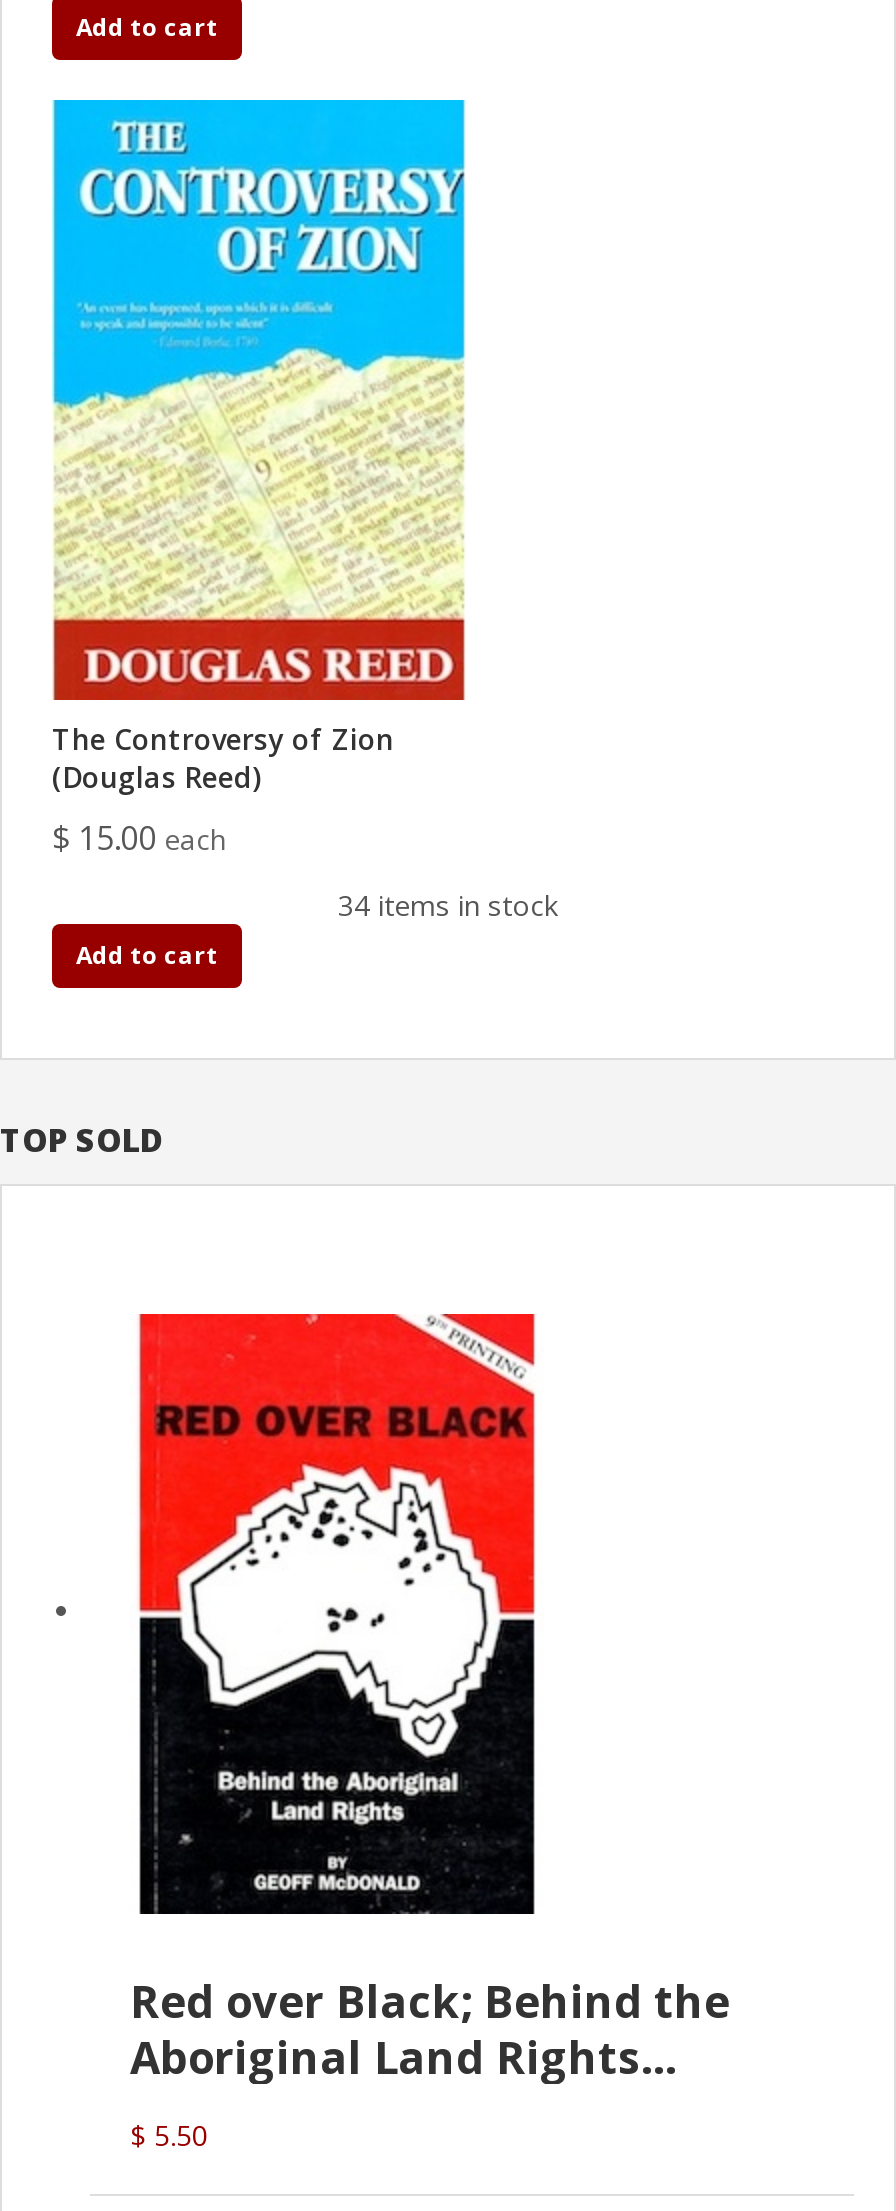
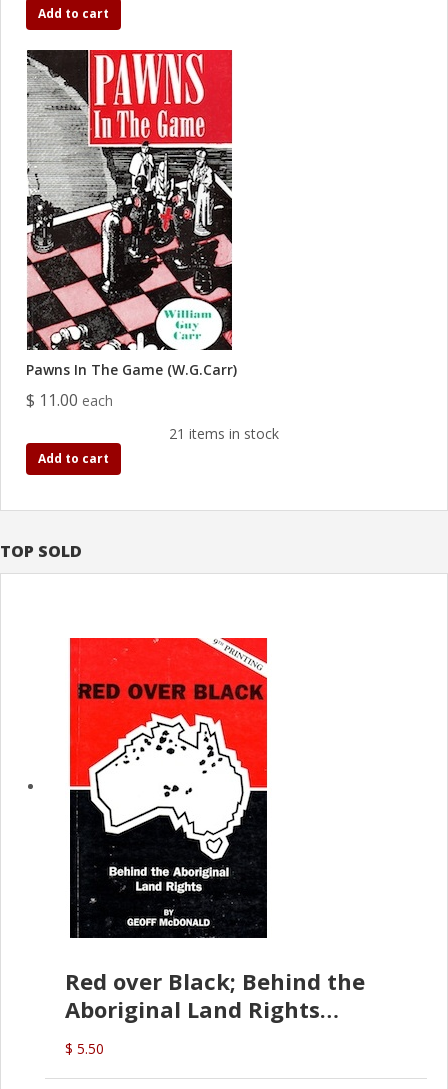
[52,98,466,796] [image] | The Controversy of Zion | (Douglas Reed) -> [26,49,237,379] [image] | Pawns In The Game (W.G.Carr)
[52,816,226,860] $ 15.00 each -> [26,389,113,411] $ 11.00 each
[338,886,558,924] 34 items in stock -> [169,424,279,443] 21 items in stock

